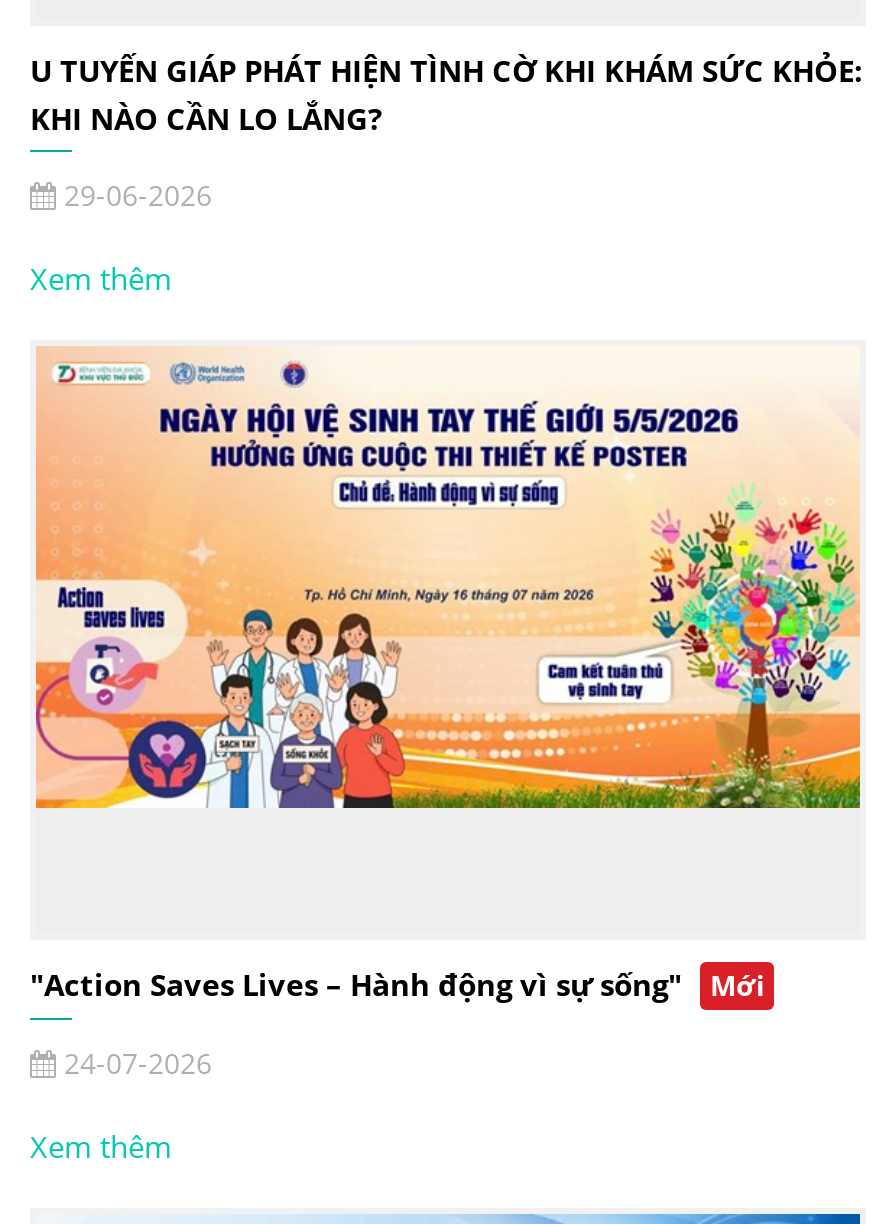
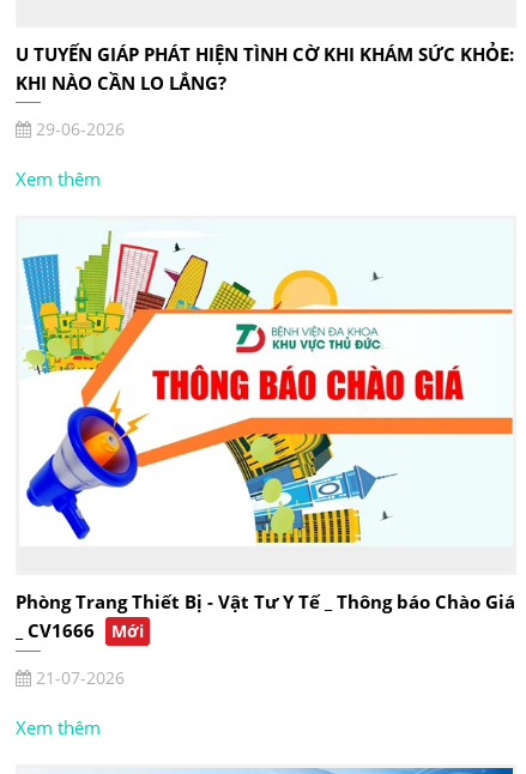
[34,346,862,838] [image] -> [19,230,513,544] [image]
[30,964,764,1004] "Action Saves Lives – Hành động vì sự sống" Mới -> [16,589,515,642] Phòng Trang Thiết Bị - Vật Tư Y Tế _ Thông báo Chào Giá | _ CV1666 Mới
[64,1044,212,1082] 24-07-2026 -> [36,666,125,689] 21-07-2026

